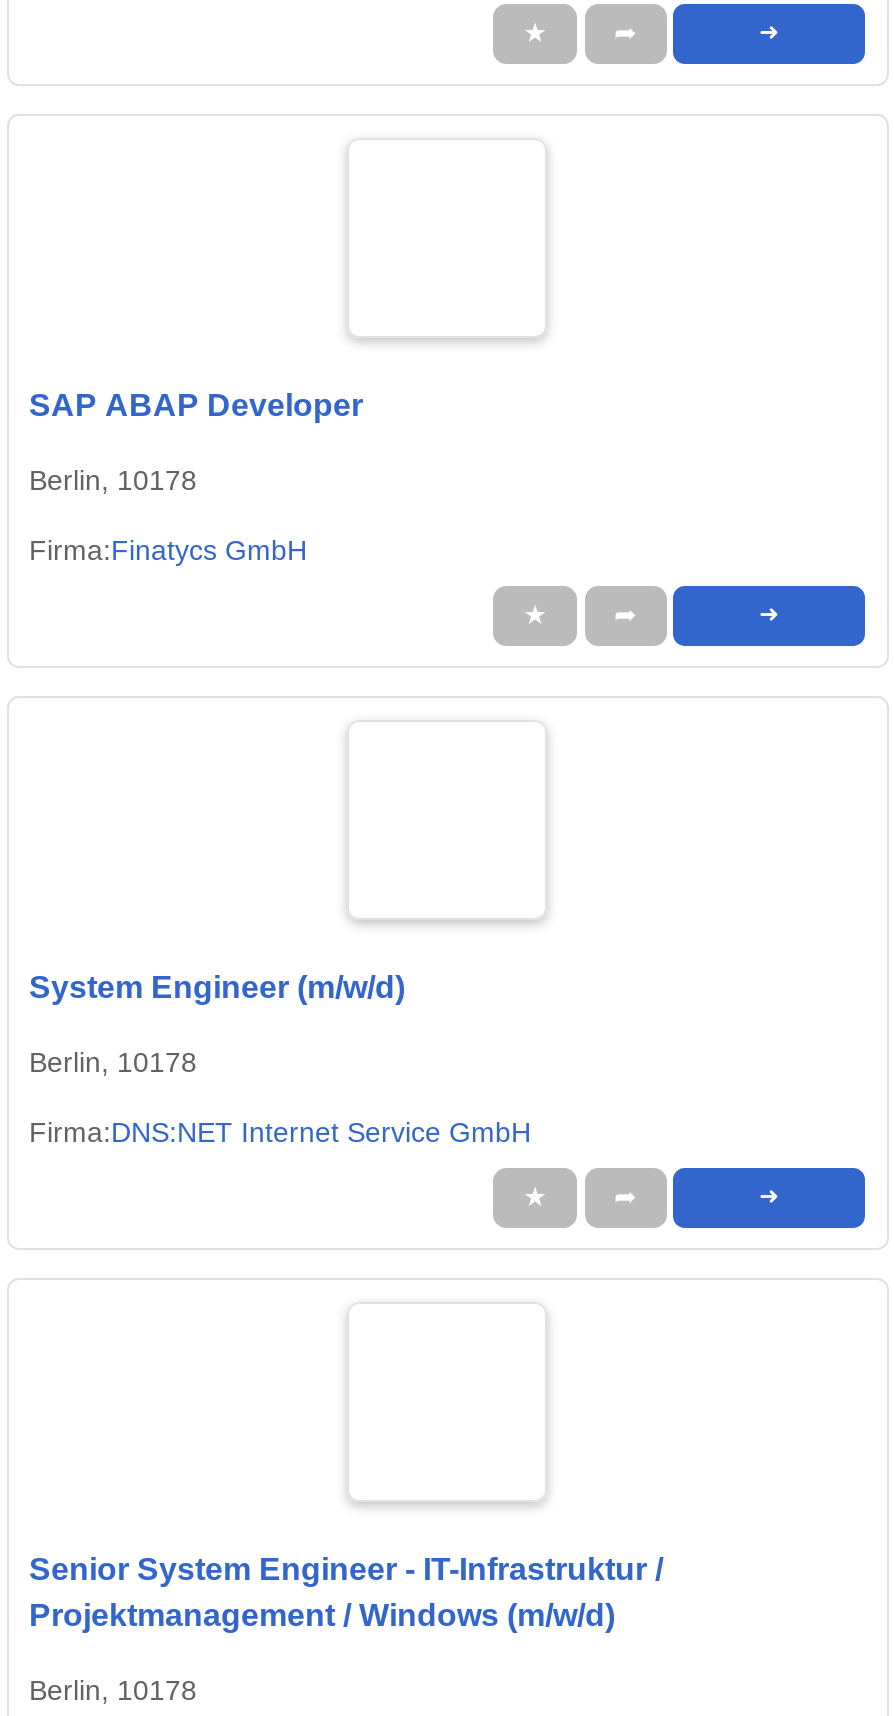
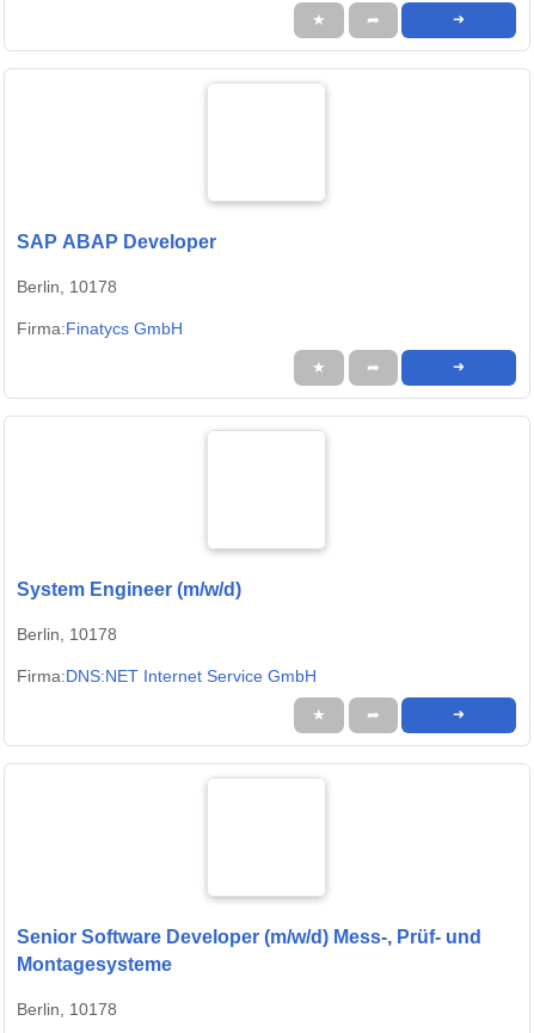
[29,1553,663,1633] Senior System Engineer - IT-Infrastruktur / | Projektmanagement / Windows (m/w/d) -> [17,927,481,975] Senior Software Developer (m/w/d) Mess-, Prüf- und | Montagesysteme

